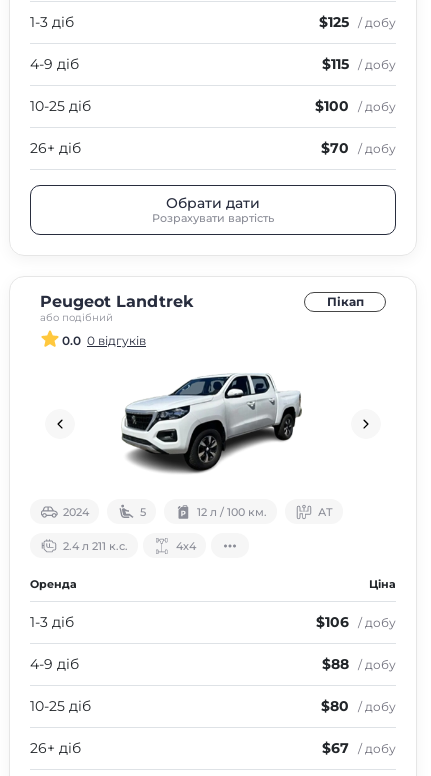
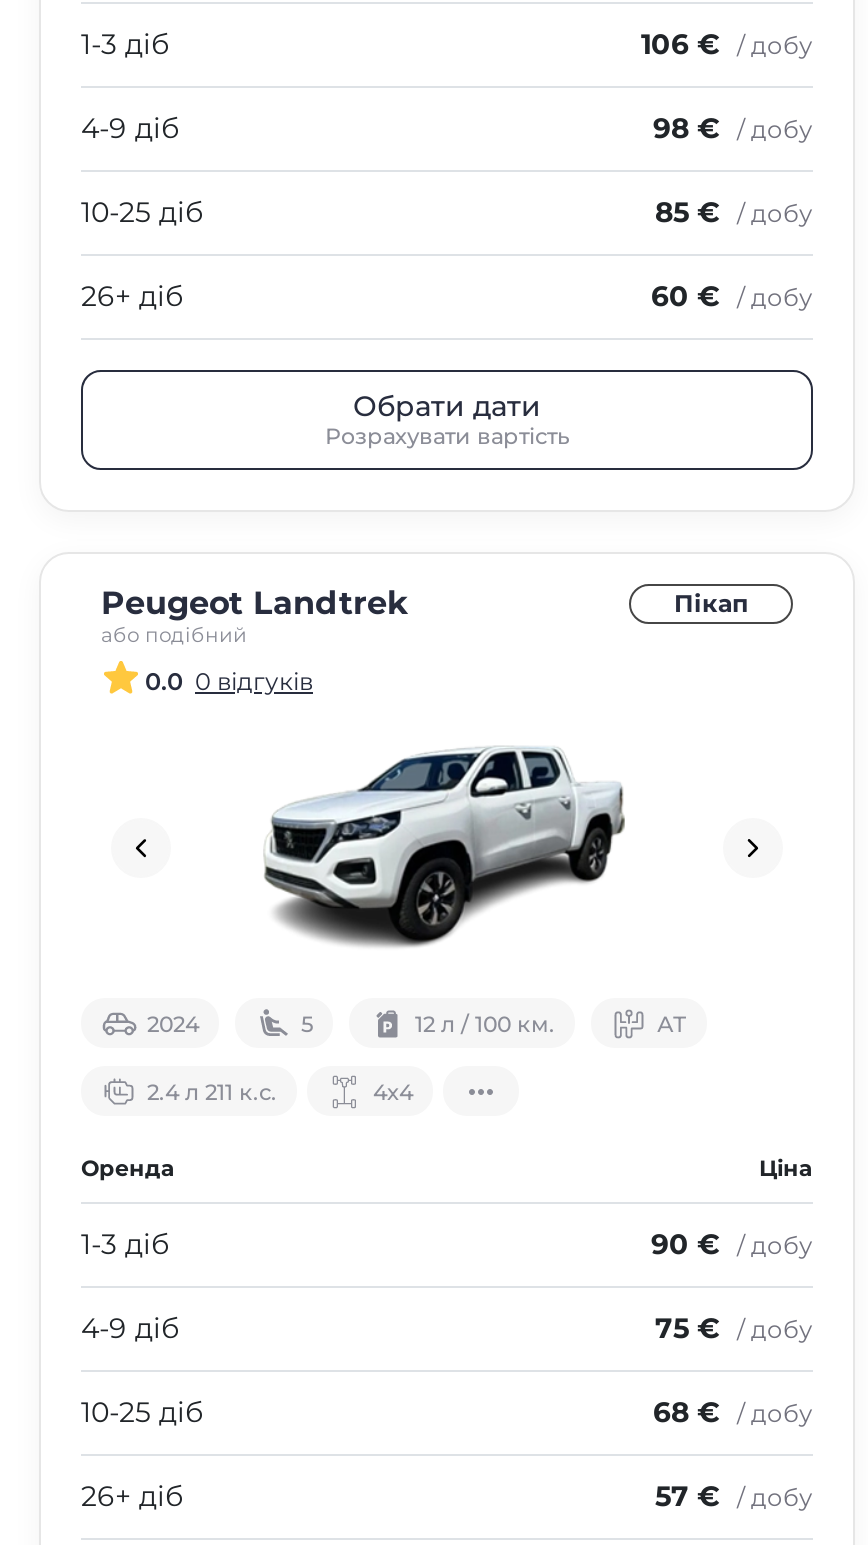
[319,13,396,31] $125 / добу -> [641,26,813,62] 106 € / добу
[322,55,396,73] $115 / добу -> [653,110,813,146] 98 € / добу
[315,97,396,115] $100 / добу -> [655,194,813,230] 85 € / добу
[321,139,396,157] $70 / добу -> [651,278,813,314] 60 € / добу
[316,613,396,631] $106 / добу -> [651,1226,813,1262] 90 € / добу
[322,655,396,673] $88 / добу -> [655,1310,813,1346] 75 € / добу
[321,697,396,715] $80 / добу -> [653,1394,813,1430] 68 € / добу
[322,739,396,757] $67 / добу -> [655,1478,813,1514] 57 € / добу

